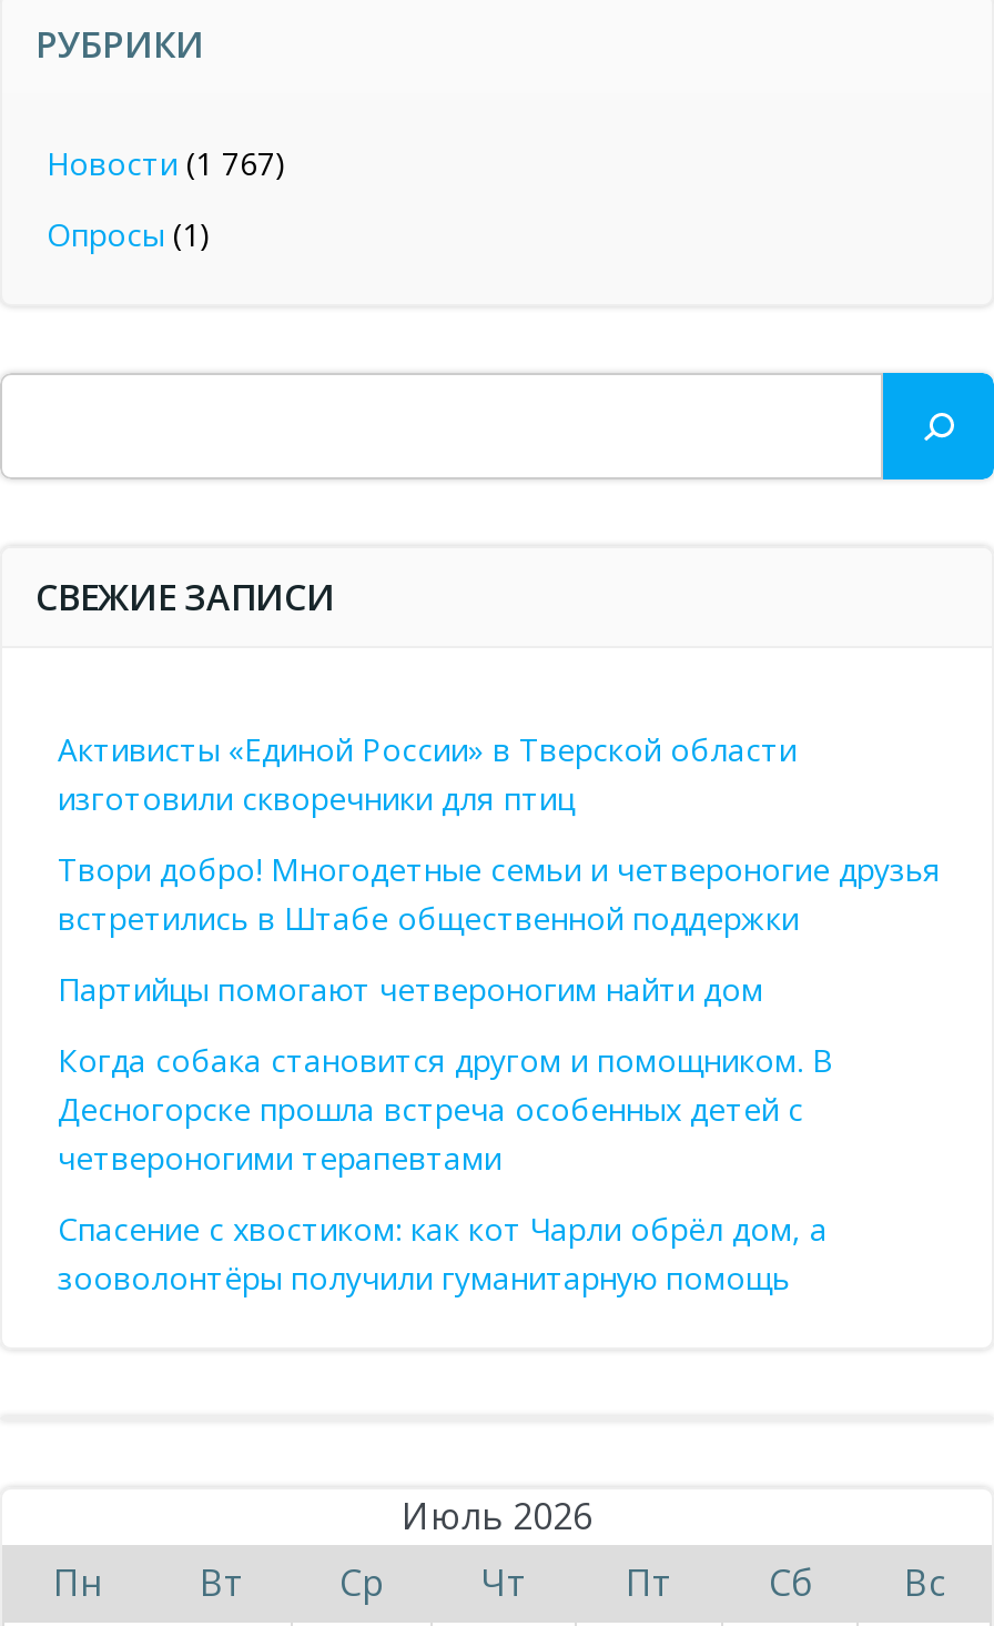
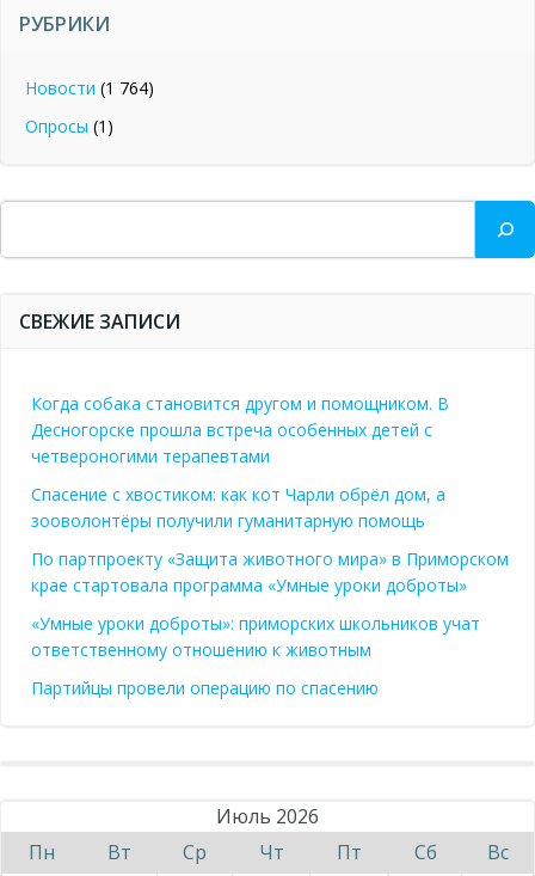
[47,142,286,184] Новости (1 767) -> [25,76,154,99] Новости (1 764)
[58,728,941,1010] Активисты «Единой России» в Тверской области | изготовили скворечники для птиц | Твори добро! Многодетные семьи и четвероногие друзья | встретились в Штабе общественной поддержки | Партийцы помогают четвероногим найти дом -> none
moved [58,1039,834,1299] -> [31,392,449,532]: Когда собака становится другом и помощником. В | Десногорске прошла встреча особенных детей с | четвероногими терапевтами | Спасение с хвостиком: как кот Чарли обрёл дом, а | зооволонтёры получили гуманитарную помощь
none -> [31,547,509,699] По партпроекту «Защита животного мира» в Приморском | крае стартовала программа «Умные уроки доброты» | «Умные уроки доброты»: приморских школьников учат | ответственному отношению к животным | Партийцы провели операцию по спасению

